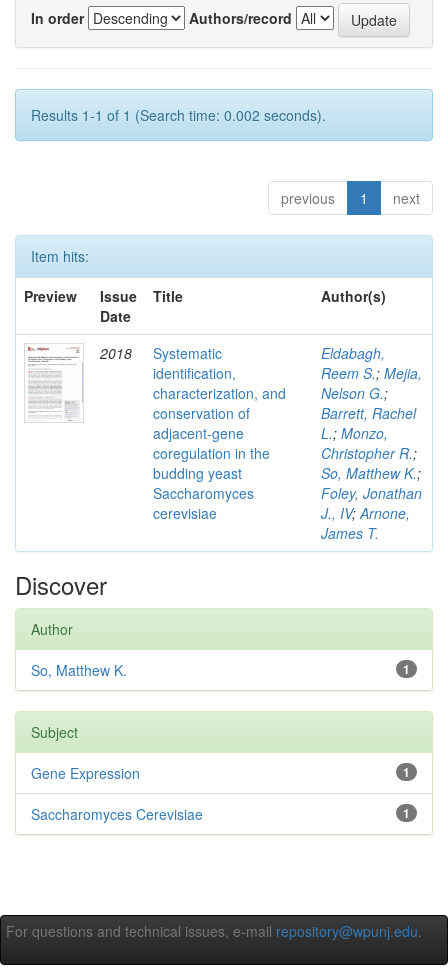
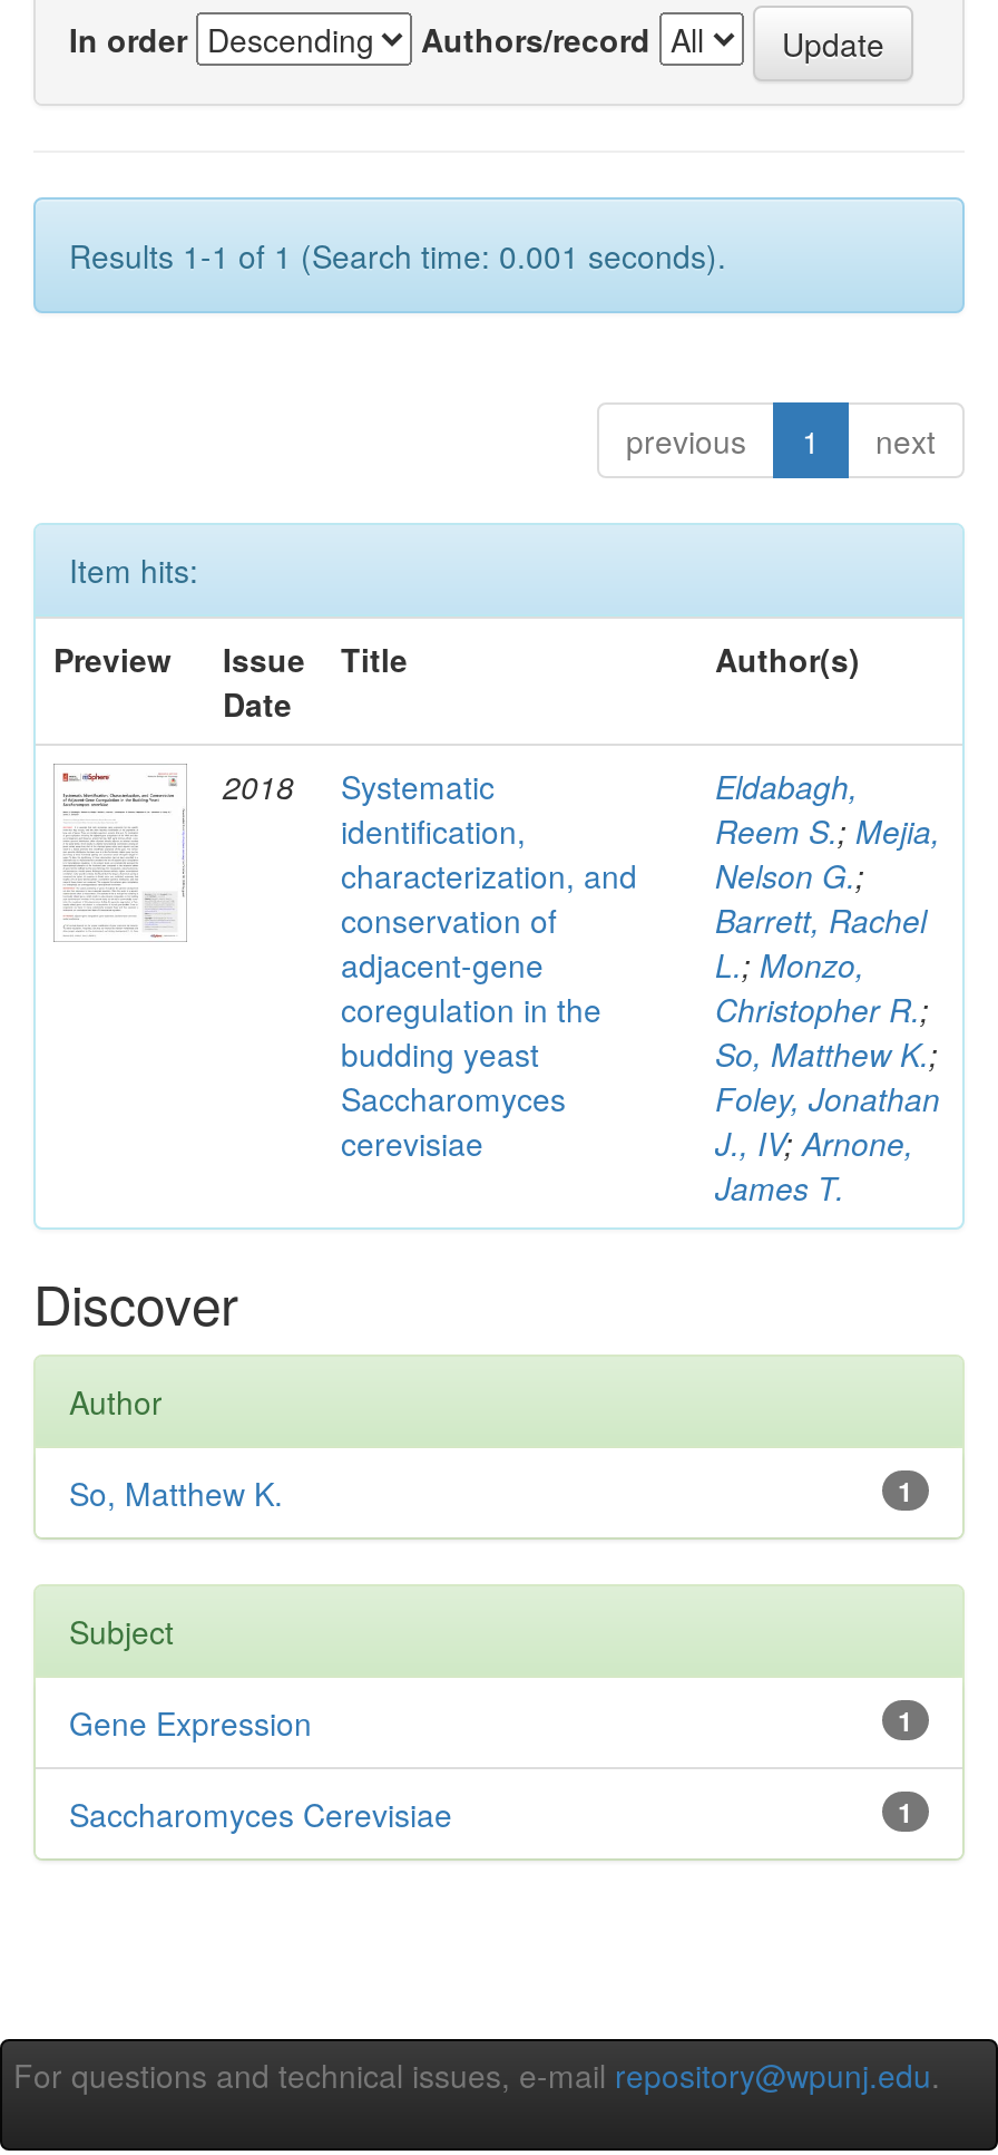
[31,105,326,125] Results 1-1 of 1 (Search time: 0.002 seconds). -> [69,233,726,278] Results 1-1 of 1 (Search time: 0.001 seconds).

